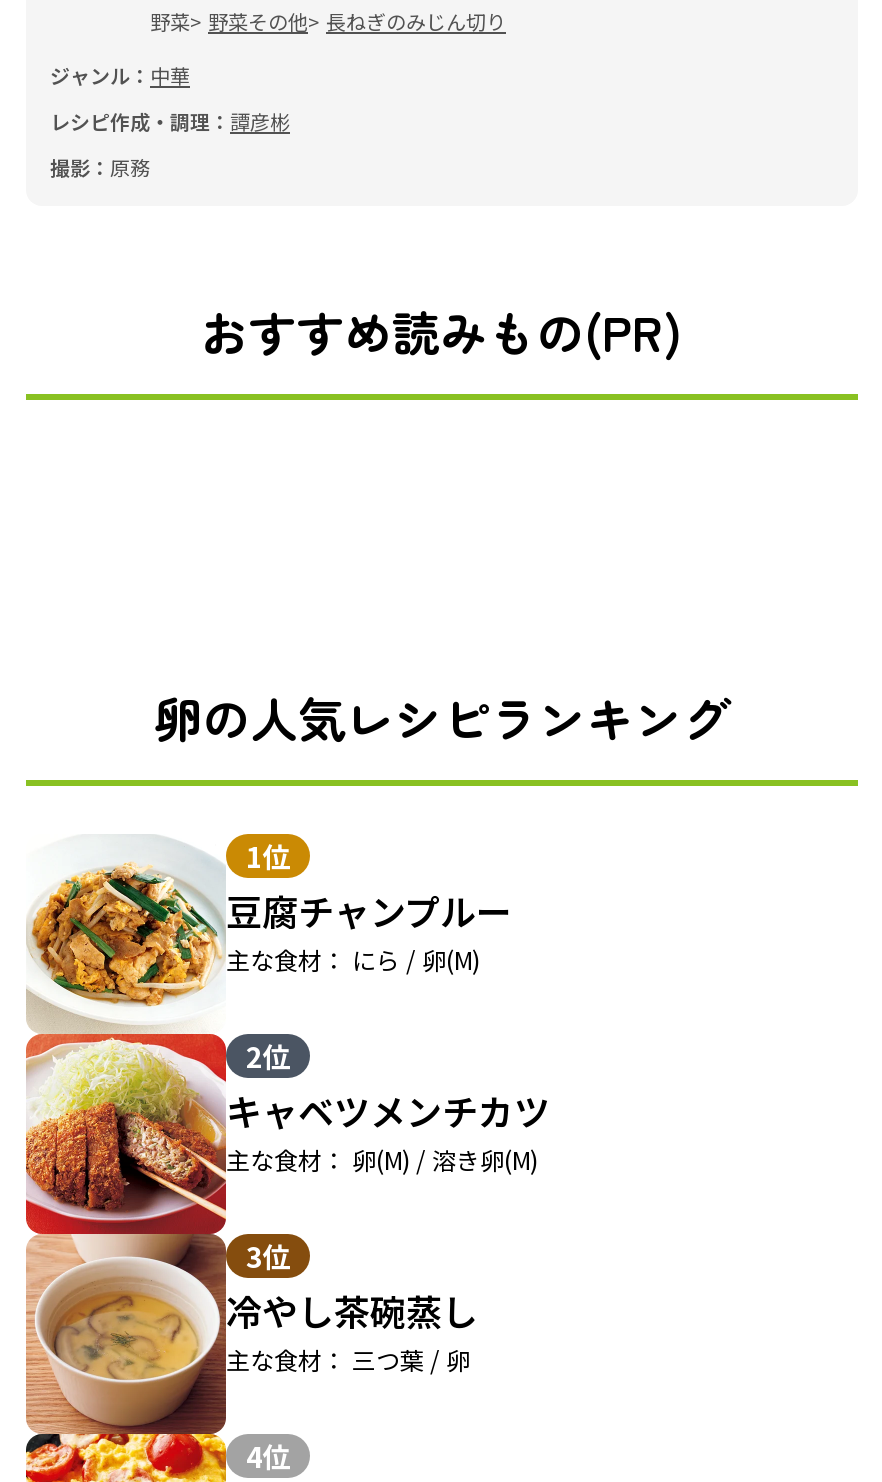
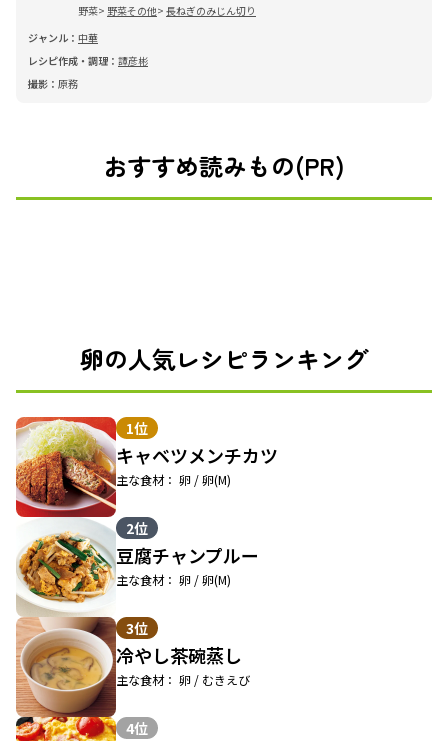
moved [26,834,512,1076] -> [16,516,259,618]: [image] | 2位 | 豆腐チャンプルー
[226,942,480,976] 主な食材： にら / 卵(M) -> none
moved [226,1084,550,1136] -> [116,442,278,468]: キャベツメンチカツ
[226,1142,538,1176] 主な食材： 卵(M) / 溶き卵(M) -> [116,471,231,588] 主な食材： 卵 / 卵(M) | 主な食材： 卵 / 卵(M)
[226,1342,470,1376] 主な食材： 三つ葉 / 卵 -> [116,671,250,688] 主な食材： 卵 / むきえび

